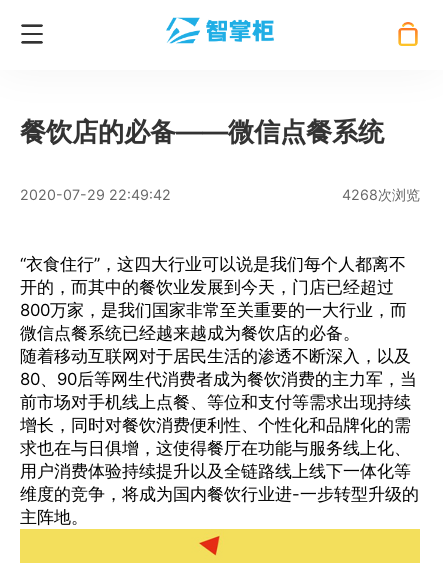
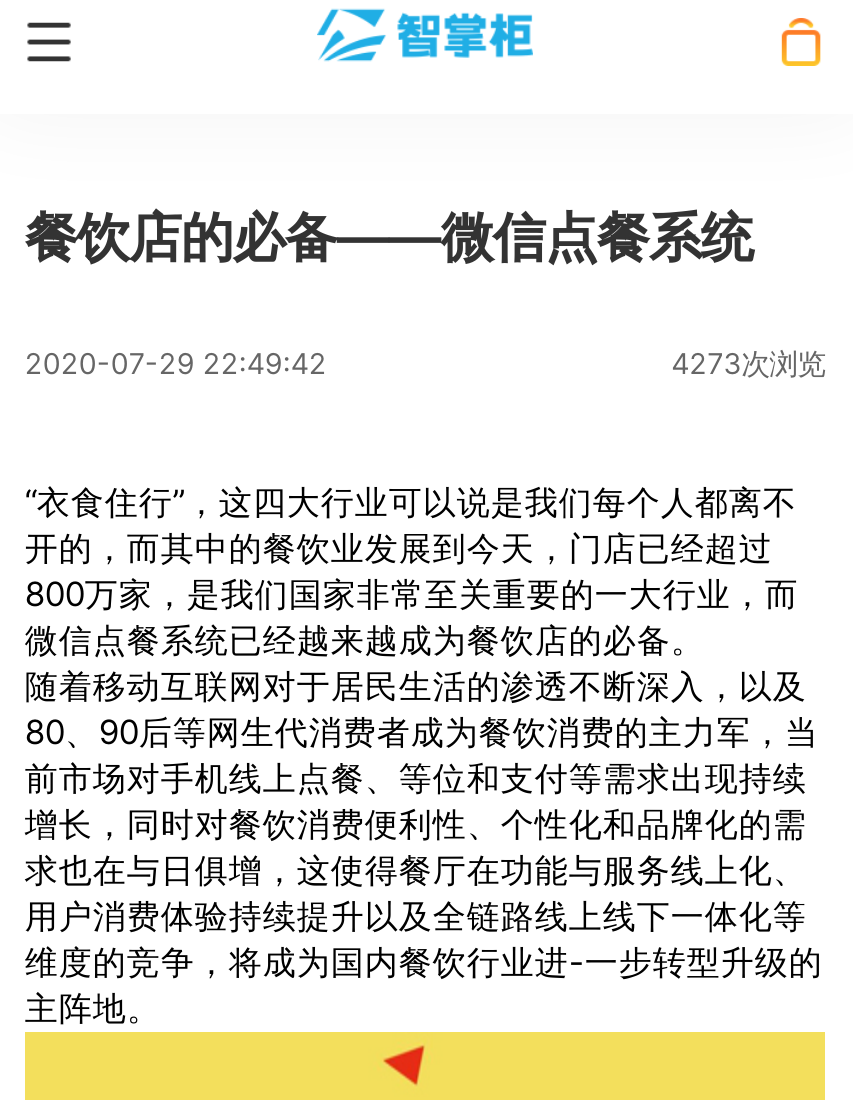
[342,186,420,203] 4268次浏览 -> [671,347,825,381] 4273次浏览

